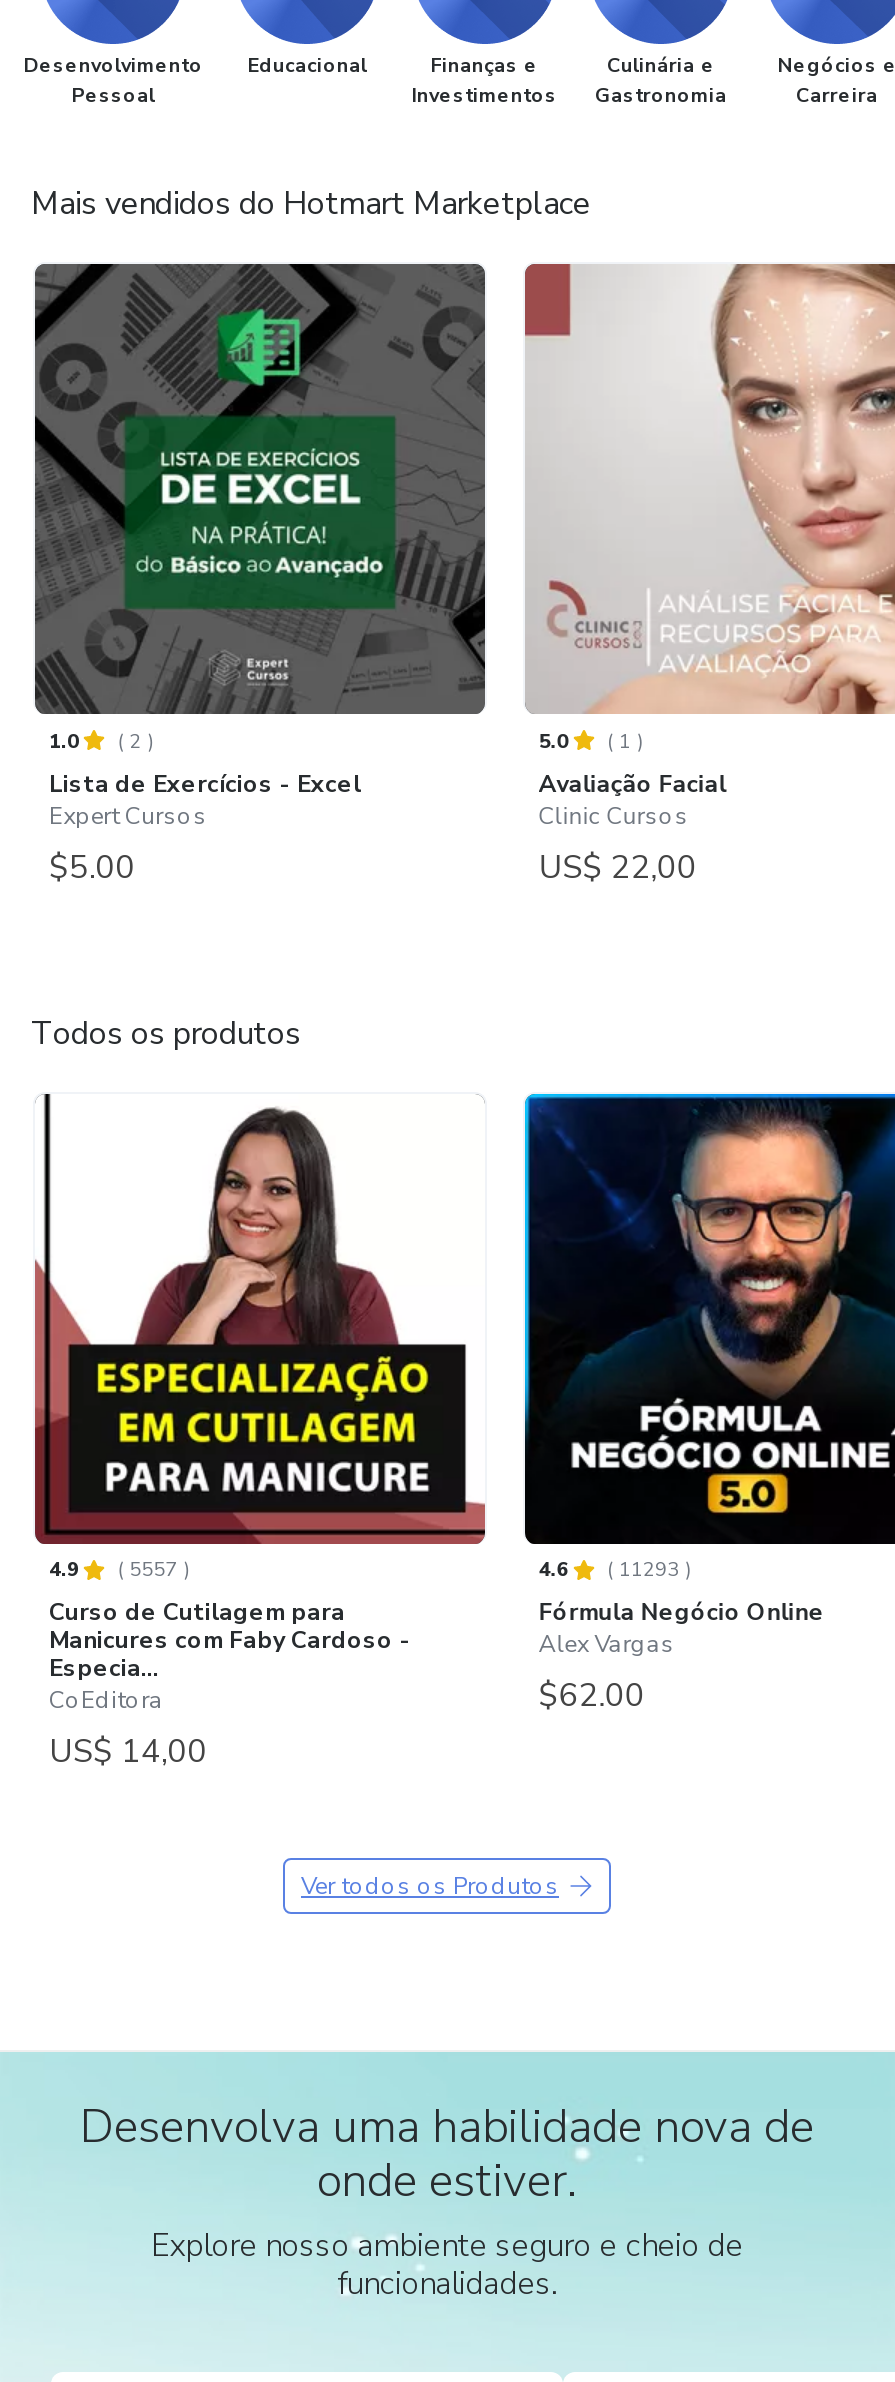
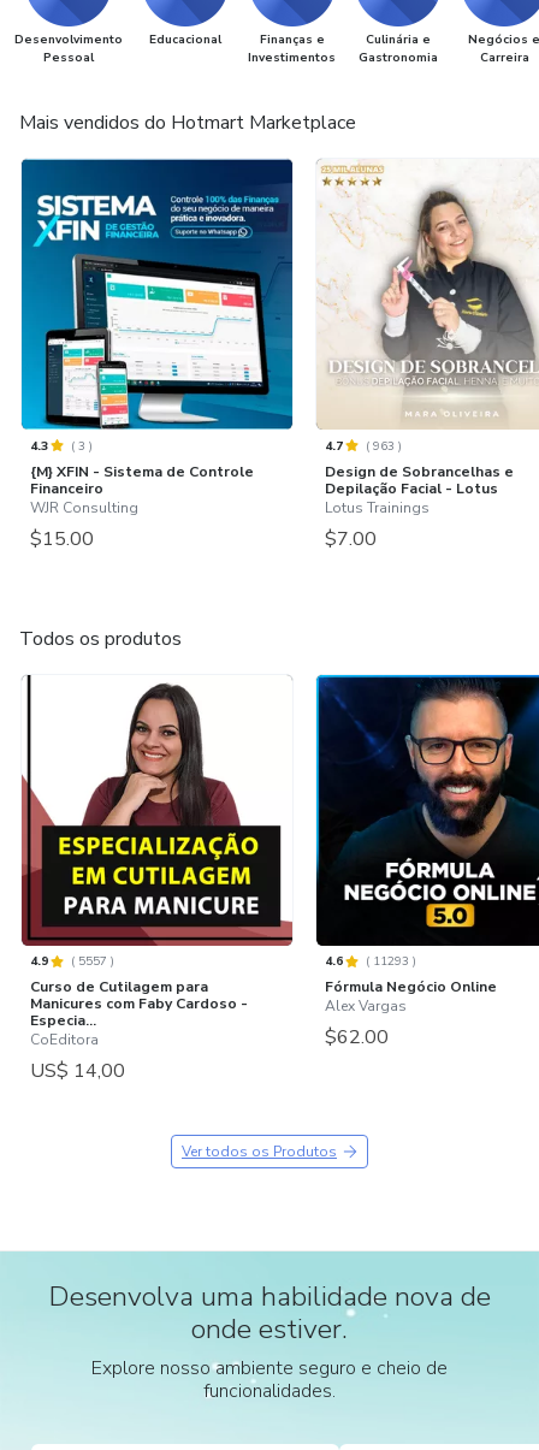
[33,262,487,890] [image] | 1.0 | (2) | Lista de Exercícios - Excel | Expert Cursos | $5.00 -> [20,158,294,552] [image] | 4.3 | (3) | {M} XFIN - Sistema de Controle | Financeiro | WJR Consulting | $15.00
[523,262,889,890] [image] | 5.0 | (1) | Avaliação Facial | Clinic Cursos | US$ 22,00 -> [316,164,535,552] [image] | 4.7 | (963) | Design de Sobrancelhas e | Depilação Facial - Lotus | Lotus Trainings | $7.00

